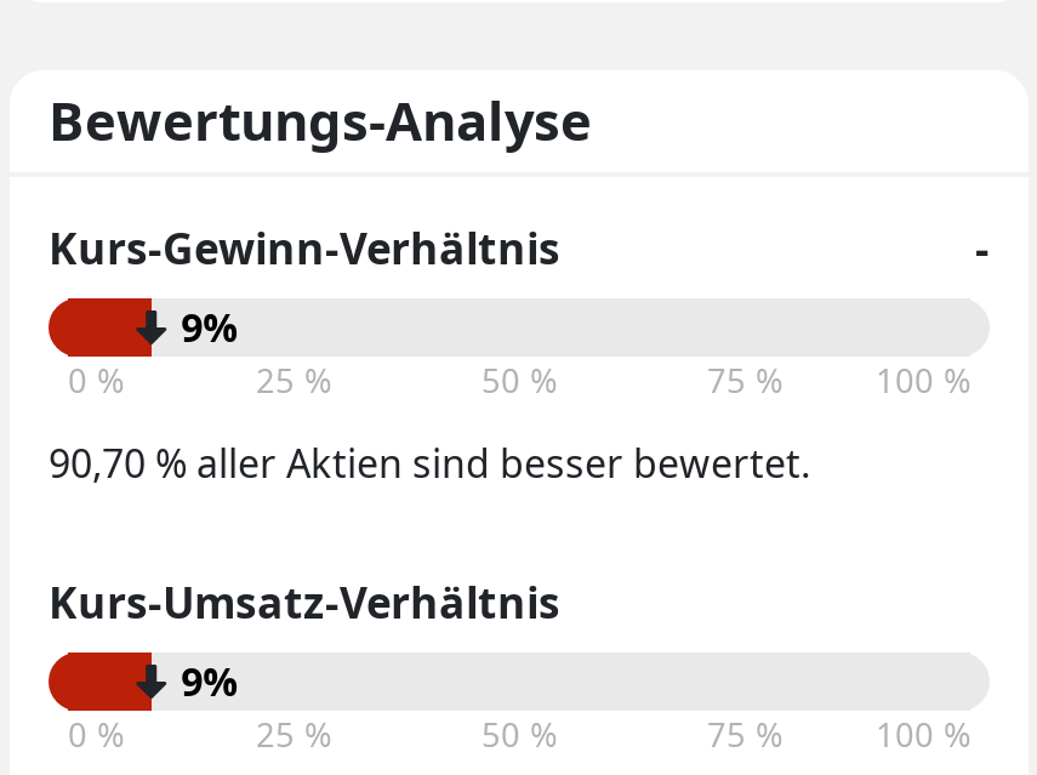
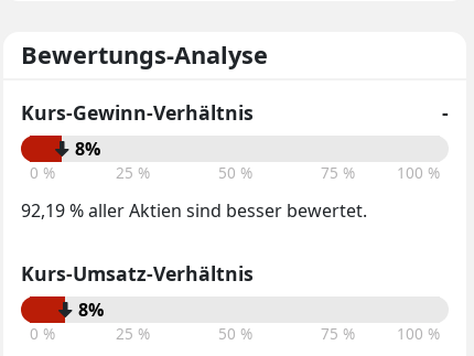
[181,301,237,355] 9% -> [75,137,100,161] 8%
[49,437,810,490] 90,70 % aller Aktien sind besser bewertet. -> [21,199,367,223] 92,19 % aller Aktien sind besser bewertet.
[181,655,237,709] 9% -> [78,298,103,322] 8%

